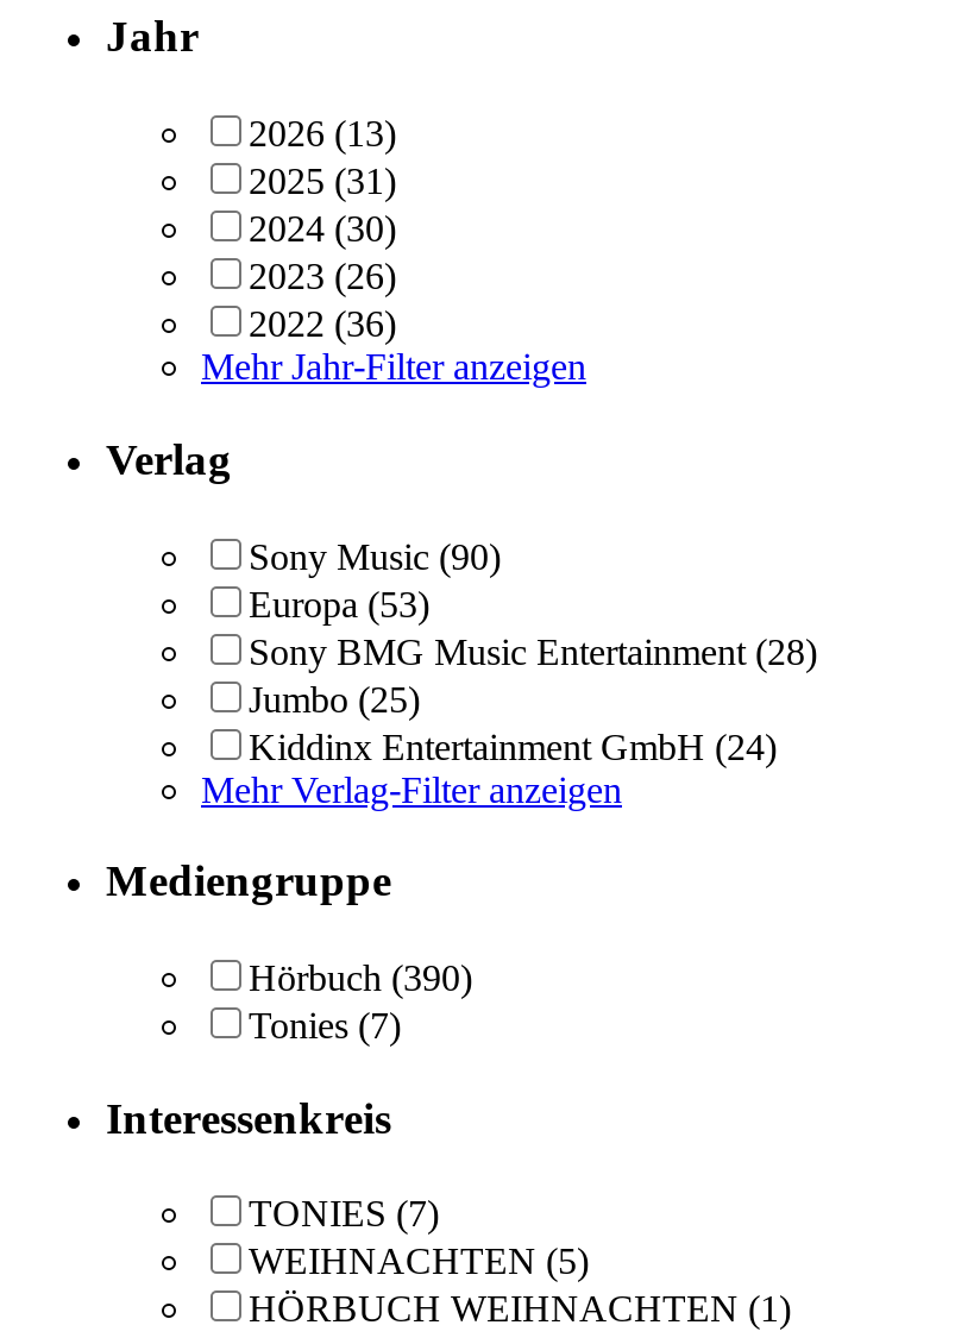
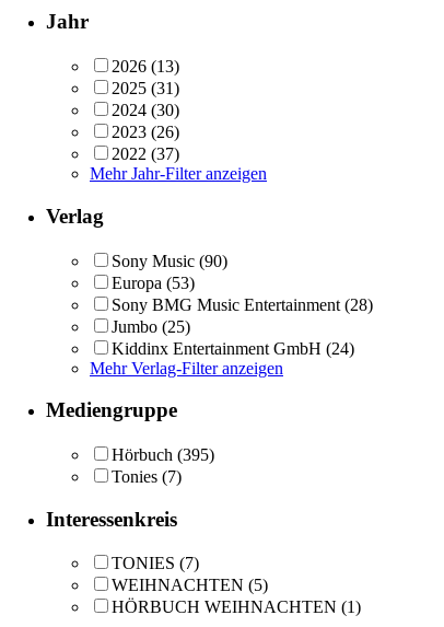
[249,304,396,344] 2022 (36) -> [112,145,179,163] 2022 (37)
[249,957,472,998] Hörbuch (390) -> [112,445,214,464] Hörbuch (395)

